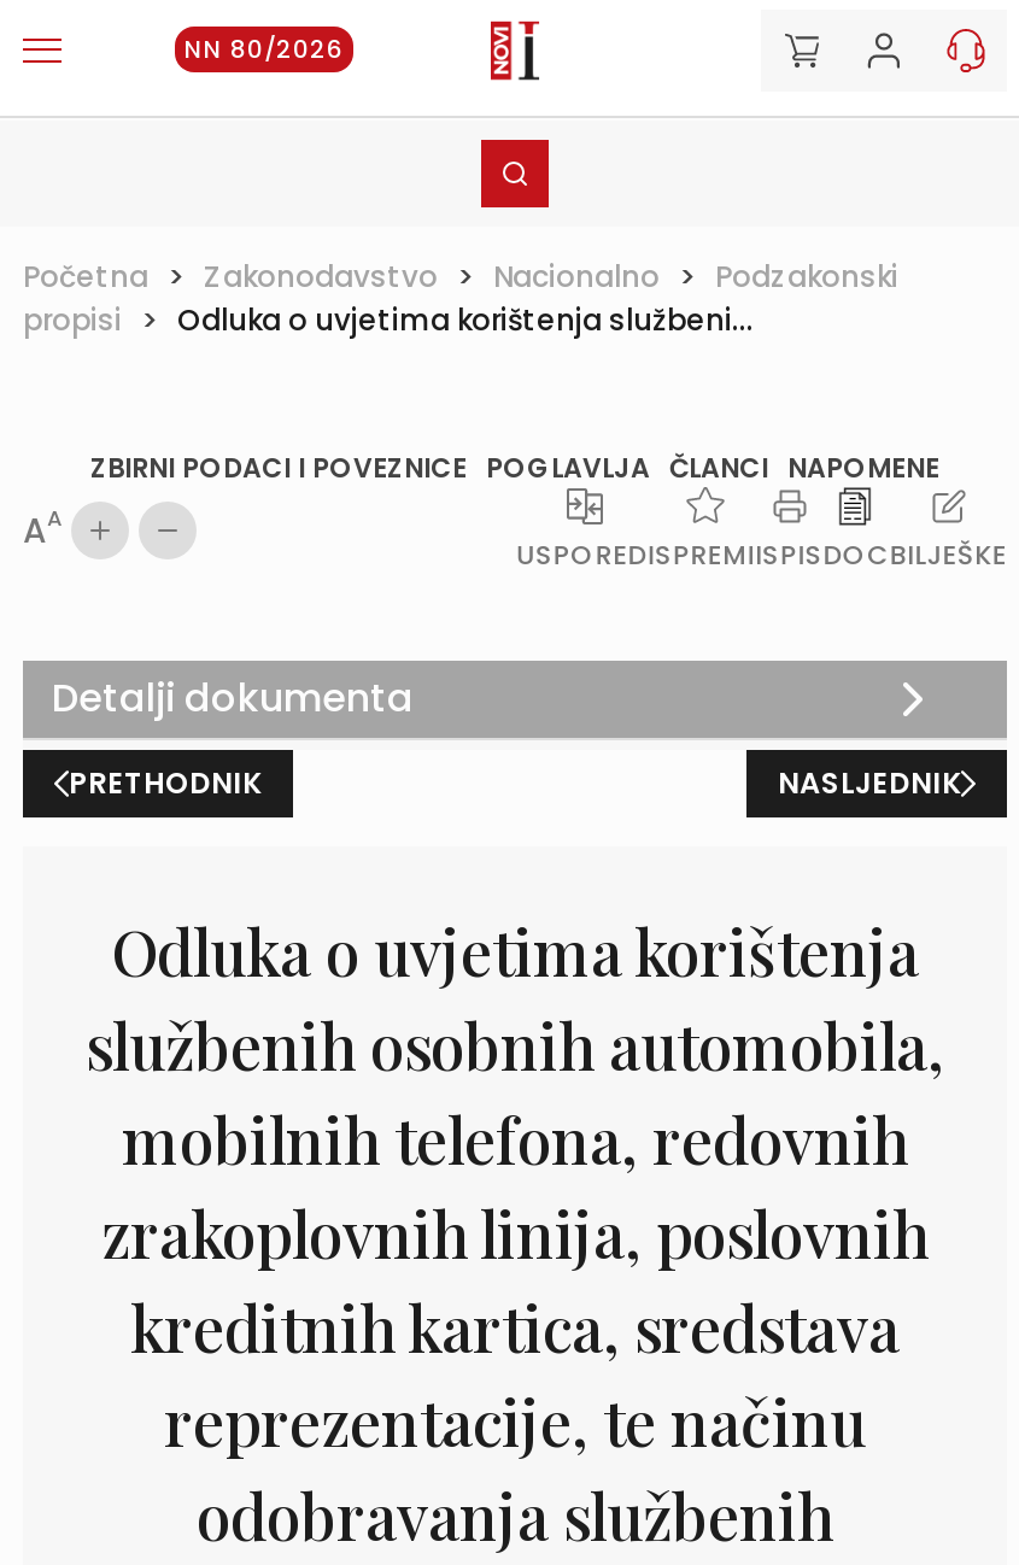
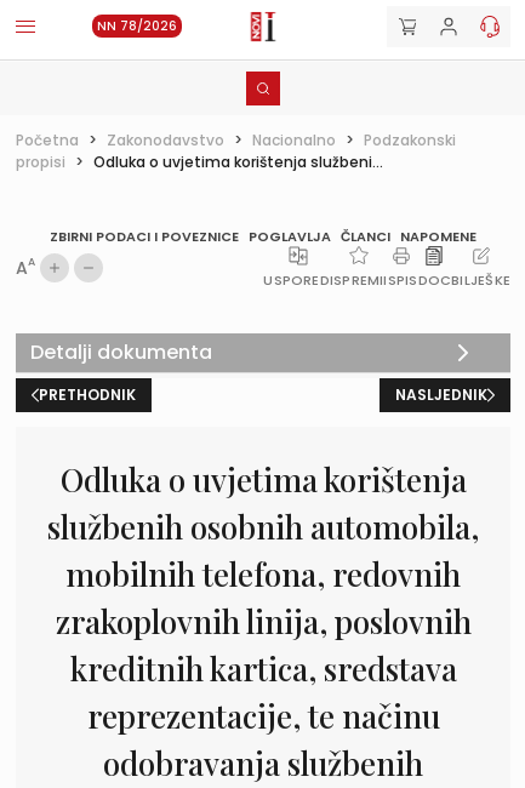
[185,31,344,68] NN 80/2026 -> [97,17,177,35] NN 78/2026

